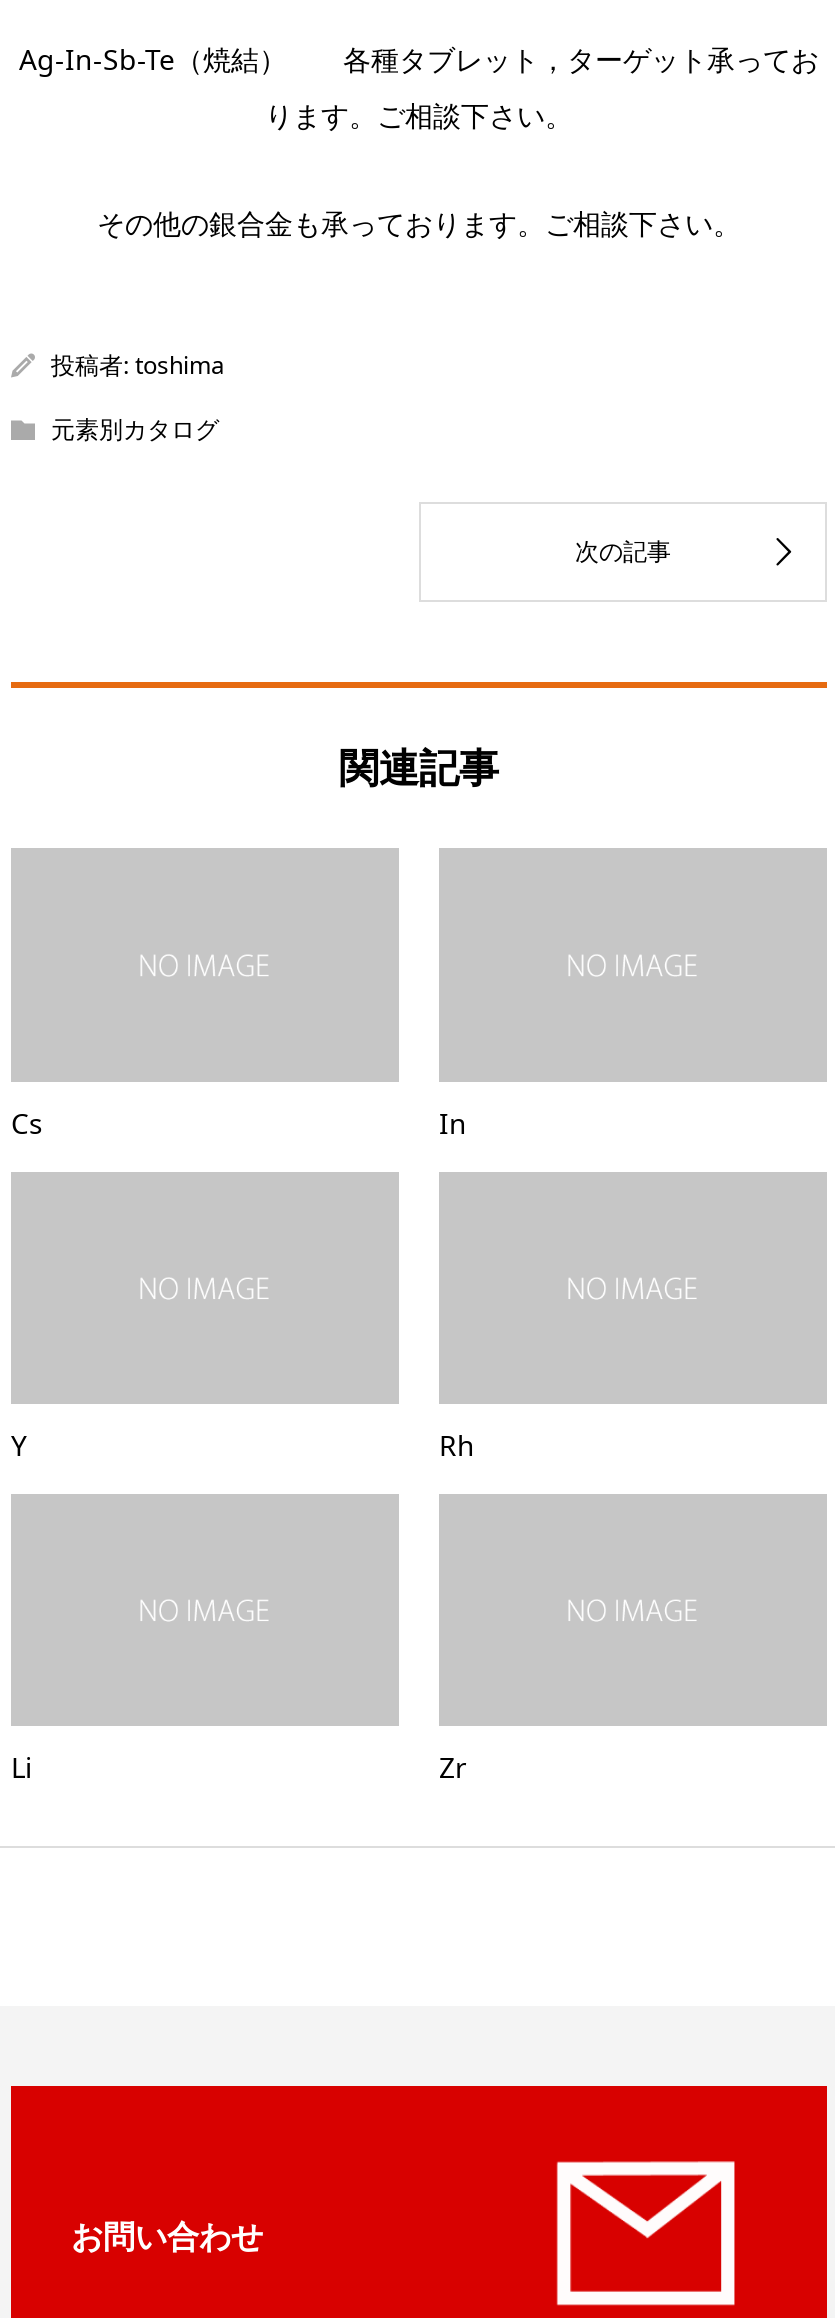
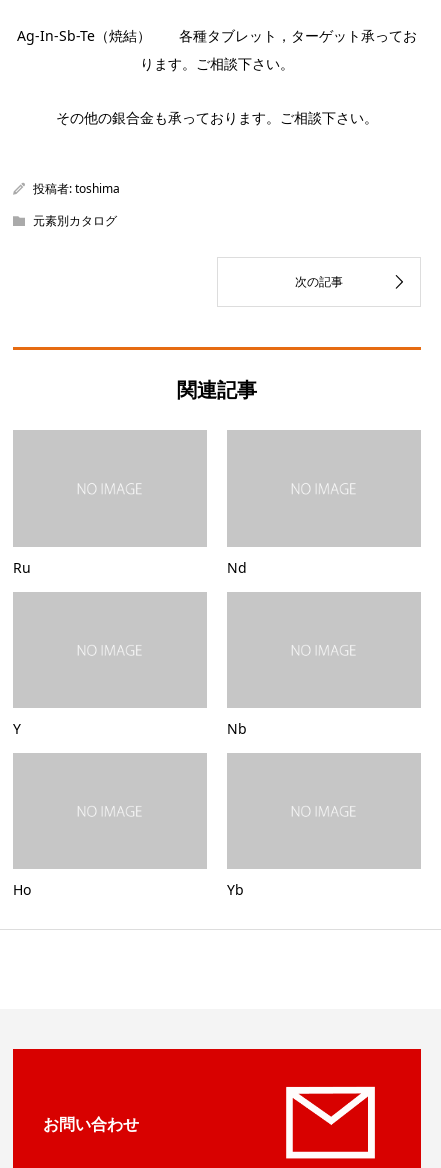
[11,1103,467,1141] Cs | In -> [13,557,247,576] Ru | Nd
[439,1426,475,1464] Rh -> [227,719,247,738] Nb
[11,1749,467,1787] Li | Zr -> [13,880,244,899] Ho | Yb

